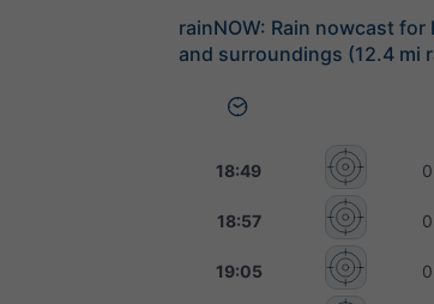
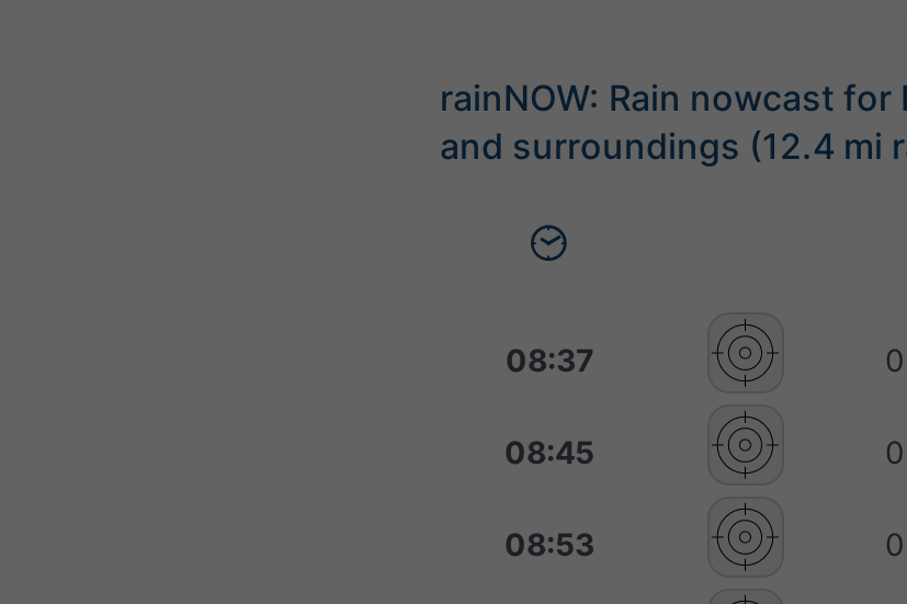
[216,160,261,180] 18:49 -> [506,340,593,377] 08:37
[216,210,261,230] 18:57 -> [504,432,594,469] 08:45
[215,260,262,281] 19:05 -> [504,524,594,561] 08:53

